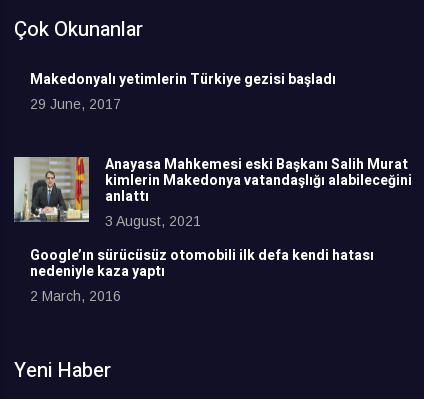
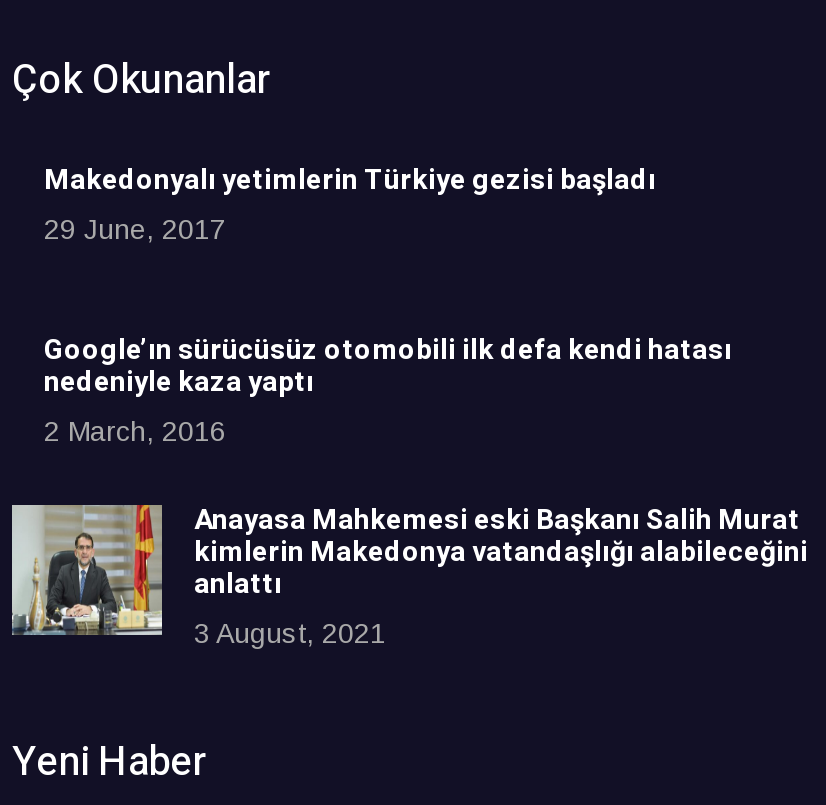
moved [14,154,412,229] -> [12,499,808,649]: [image] | Anayasa Mahkemesi eski Başkanı Salih Murat | kimlerin Makedonya vatandaşlığı alabileceğini | anlattı | 3 August, 2021
moved [30,245,374,304] -> [44,329,732,447]: Google’ın sürücüsüz otomobili ilk defa kendi hatası | nedeniyle kaza yaptı | 2 March, 2016

